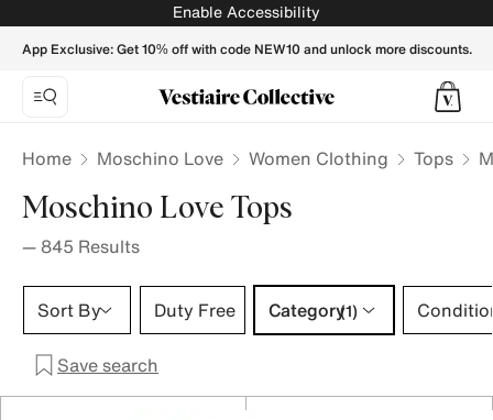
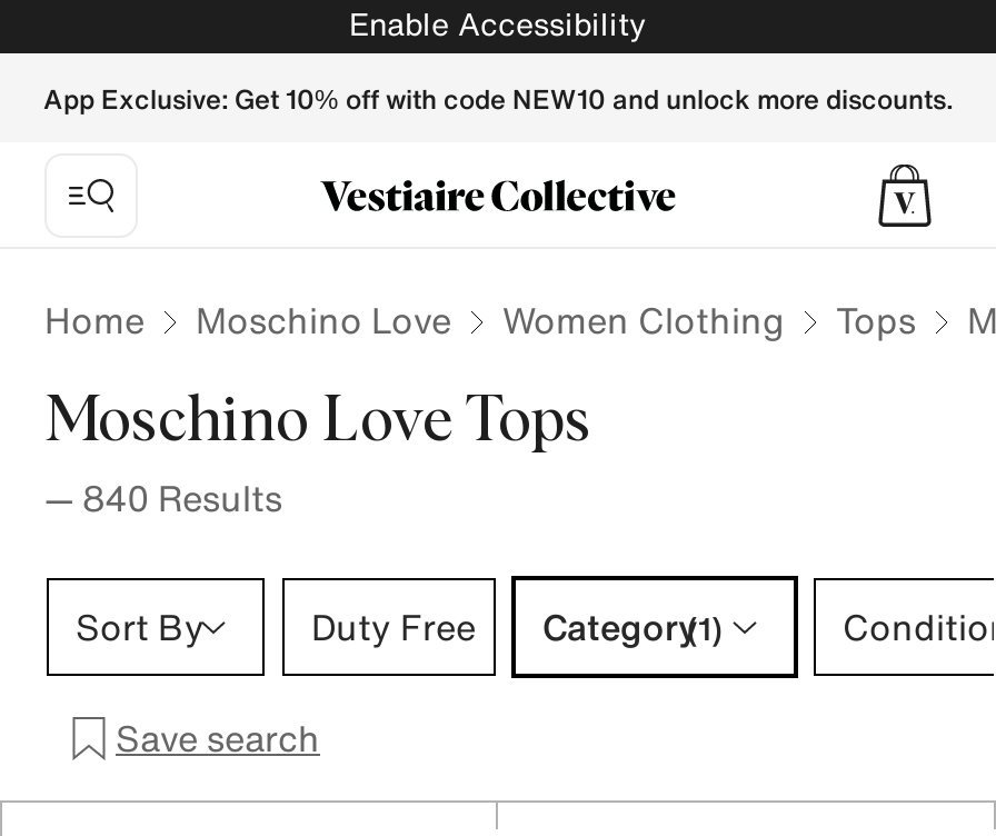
[22,233,140,259] — 845 Results -> [44,471,282,525] — 840 Results

